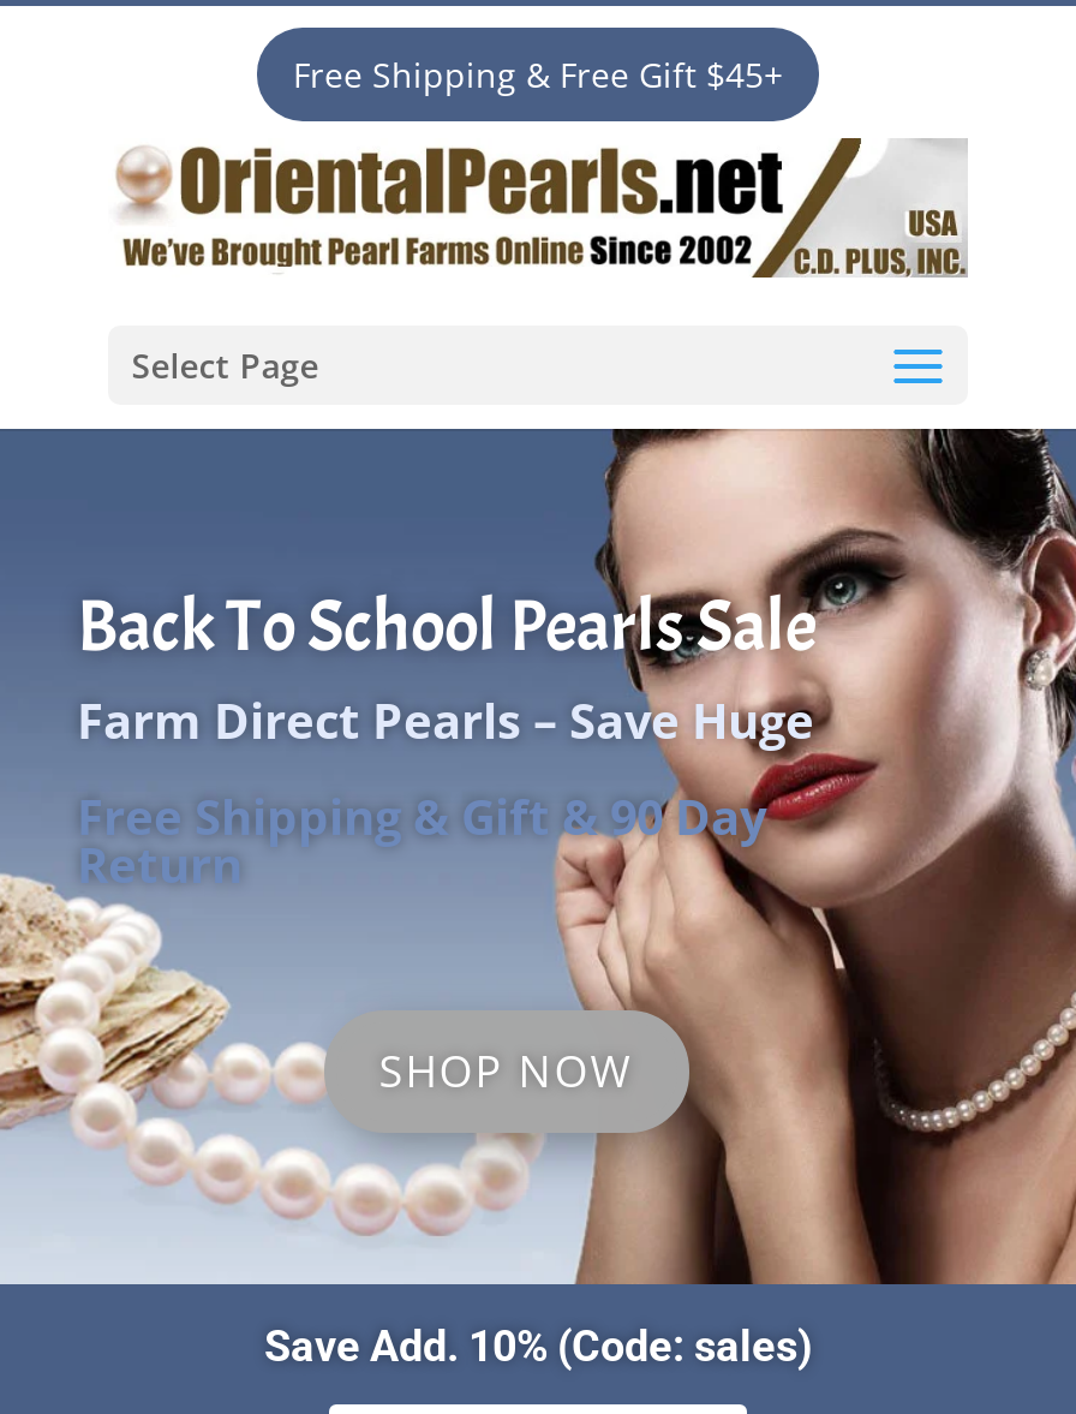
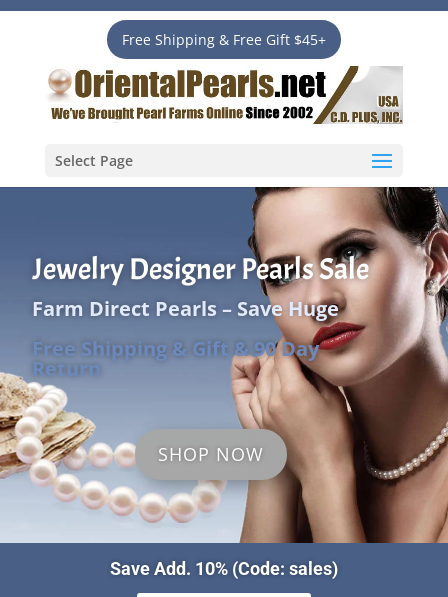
[77,580,817,672] Back To School Pearls Sale -> [32,250,369,288] Jewelry Designer Pearls Sale

